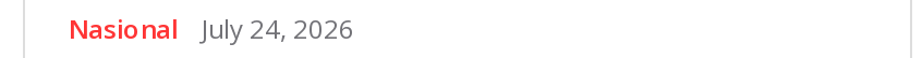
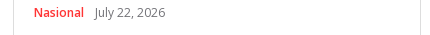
[69,10,354,46] Nasional July 24, 2026 -> [34,4,165,21] Nasional July 22, 2026

